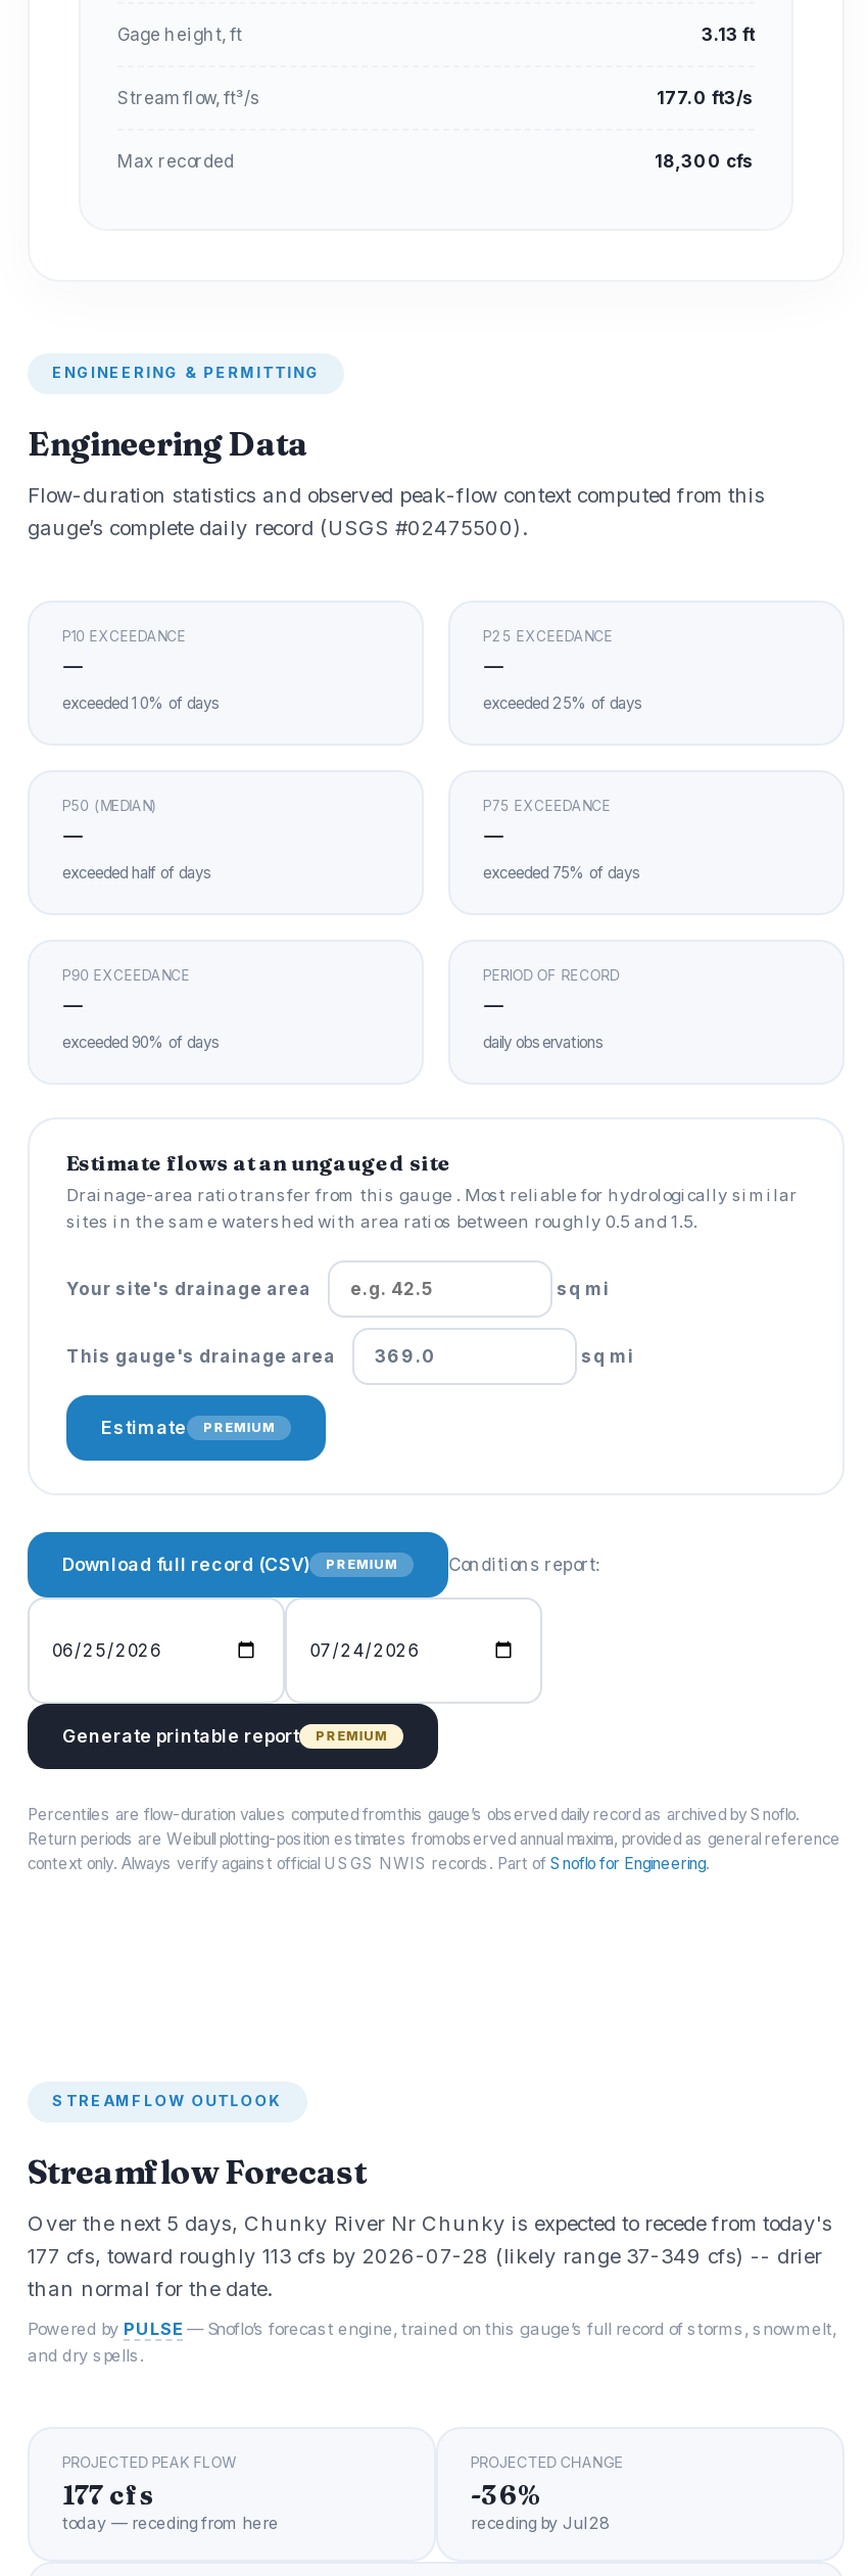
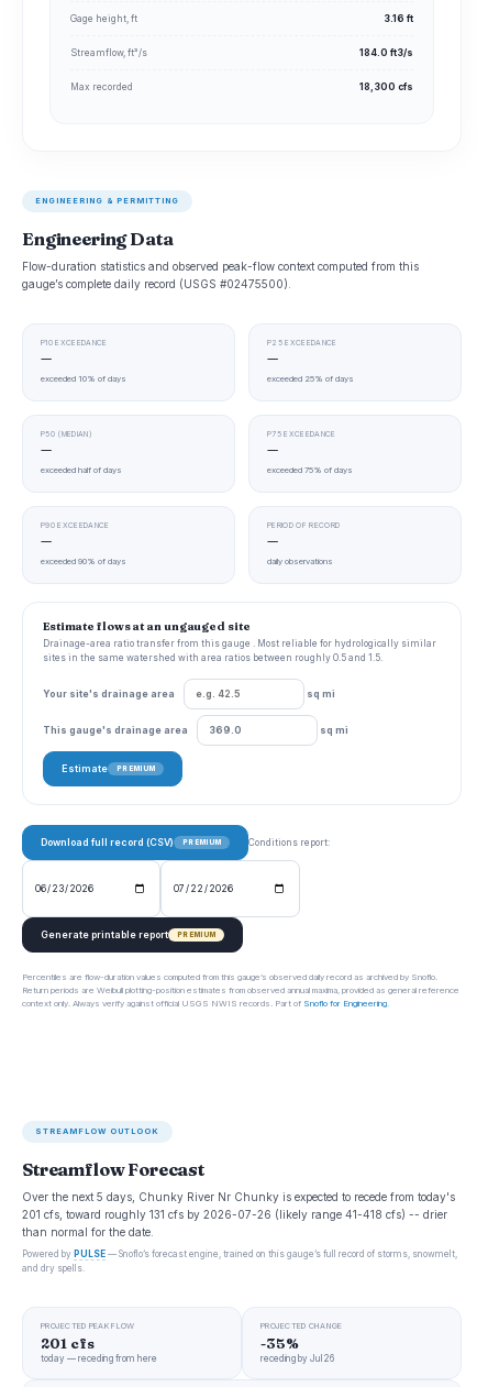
[702,25,755,45] 3.13 ft -> [384,13,413,24] 3.16 ft
[657,88,755,108] 177.0 ft3/s -> [359,47,413,58] 184.0 ft3/s
[28,2243,822,2268] 177 cfs, toward roughly 113 cfs by 2026-07-28 (likely range 37-349 cfs) -- drier -> [22,1208,447,1221] 201 cfs, toward roughly 131 cfs by 2026-07-26 (likely range 41-418 cfs) -- drier
[62,2478,154,2511] 177 cfs -> [41,1334,95,1352] 201 cfs
[471,2478,542,2511] -36% -> [260,1334,299,1352] -35%
[471,2513,608,2533] receding by Jul 28 -> [260,1353,334,1364] receding by Jul 26

